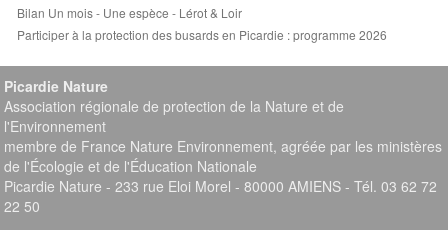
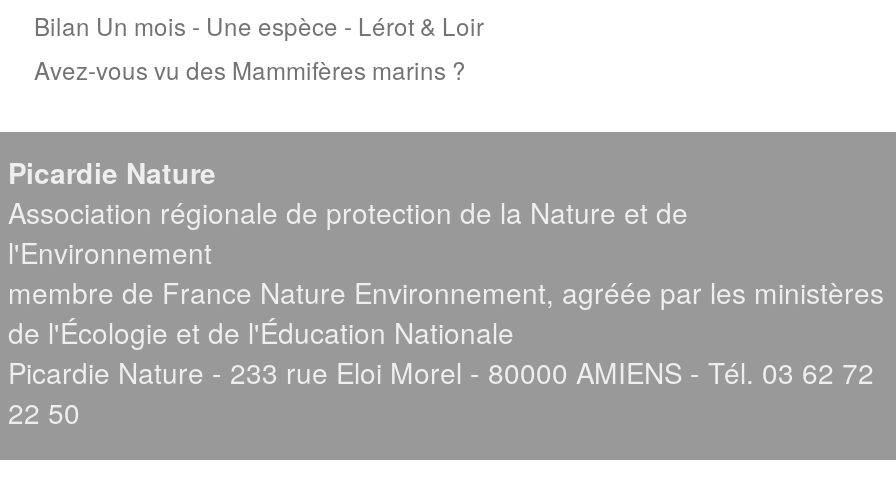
[17,26,387,43] Participer à la protection des busards en Picardie : programme 2026 -> [34,51,466,85] Avez-vous vu des Mammifères marins ?

